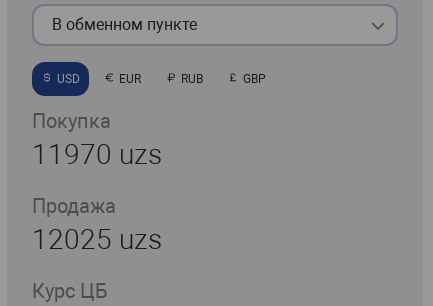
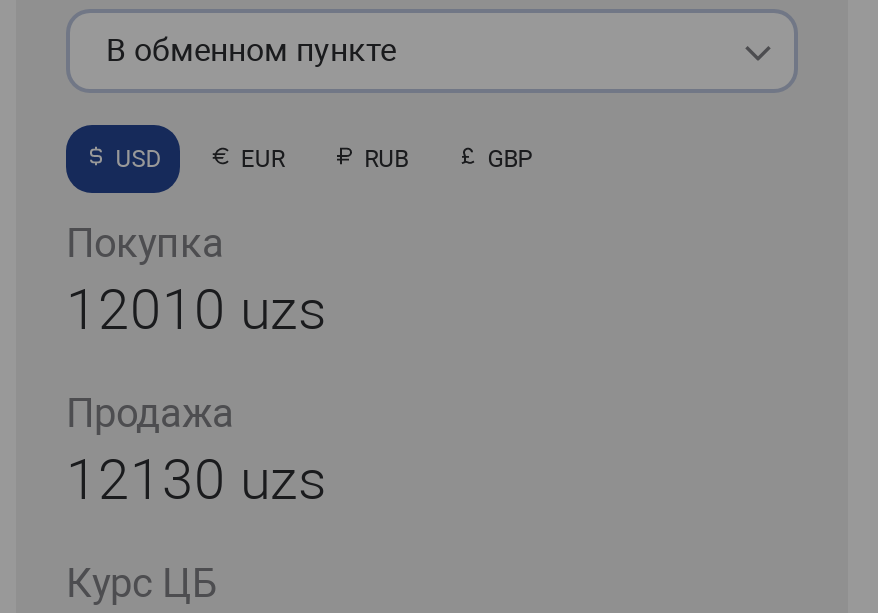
[32,138,162,171] 11970 uzs -> [66,278,326,344] 12010 uzs
[32,223,162,256] 12025 uzs -> [66,448,326,514] 12130 uzs

